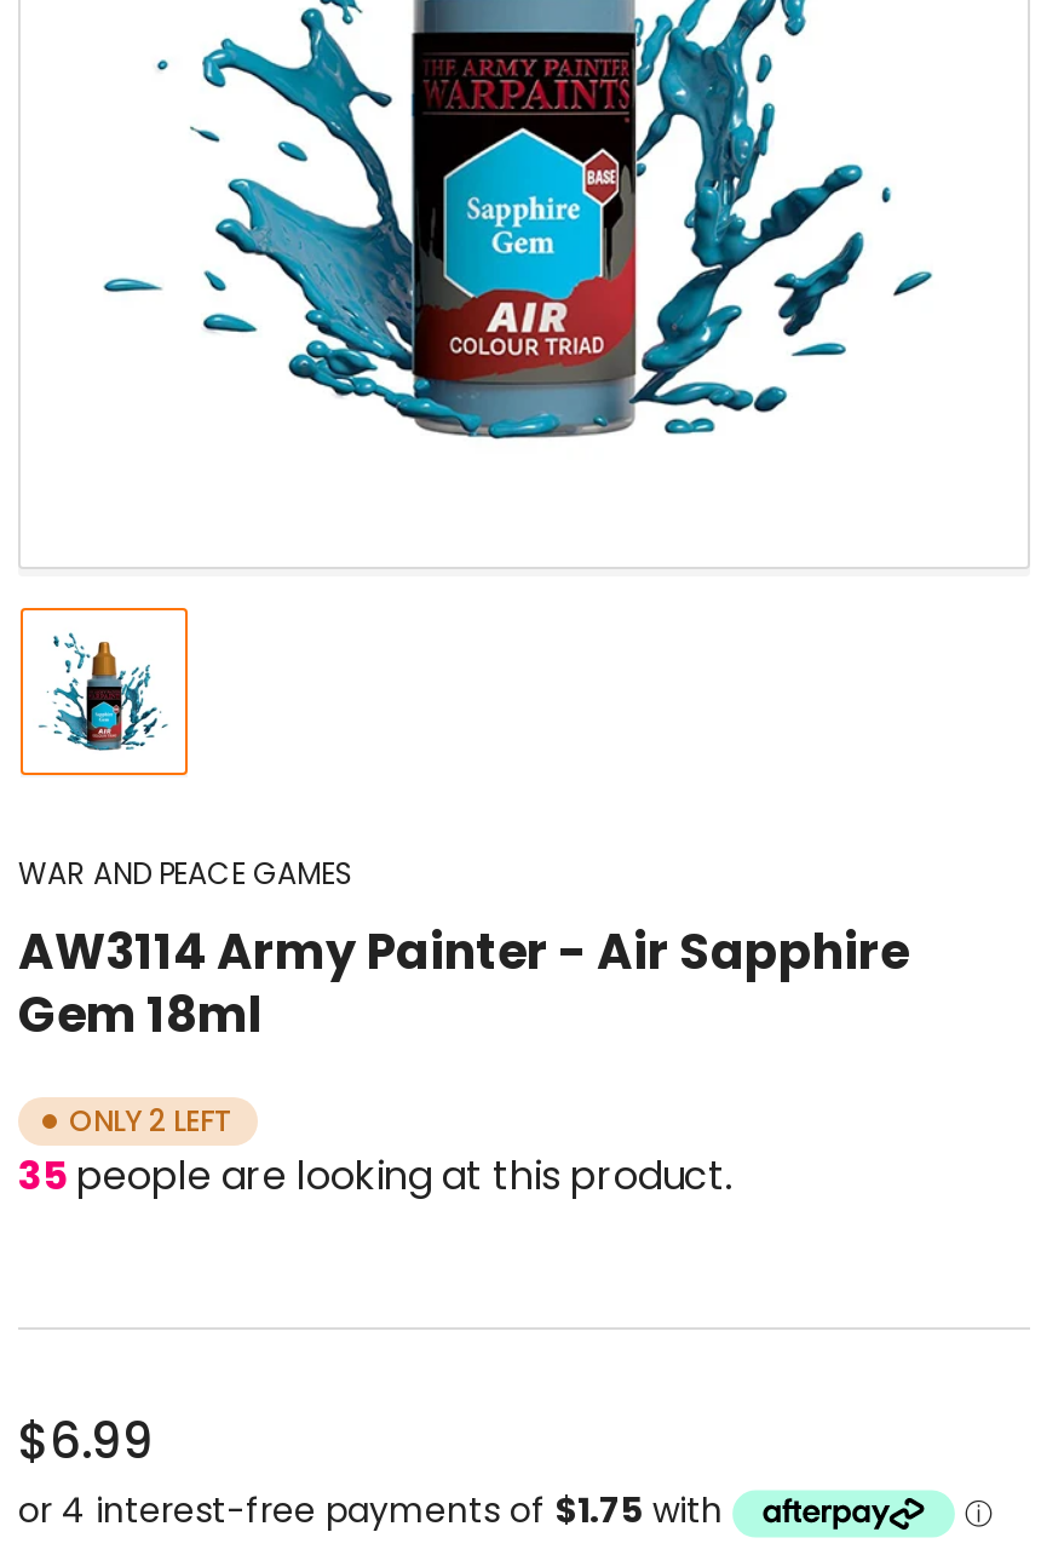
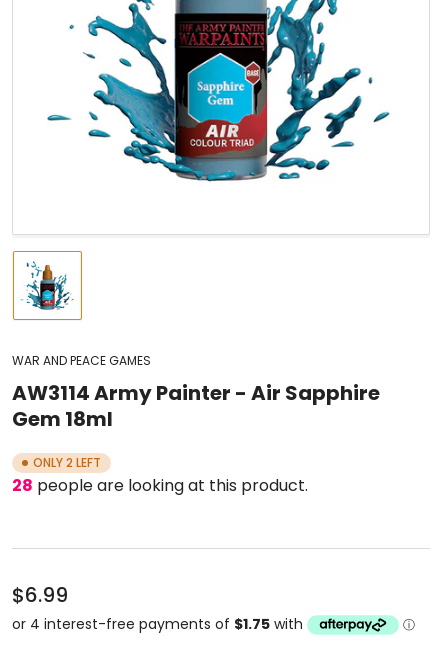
[18,1149,732,1205] 35 people are looking at this product. -> [12,474,308,497] 28 people are looking at this product.

